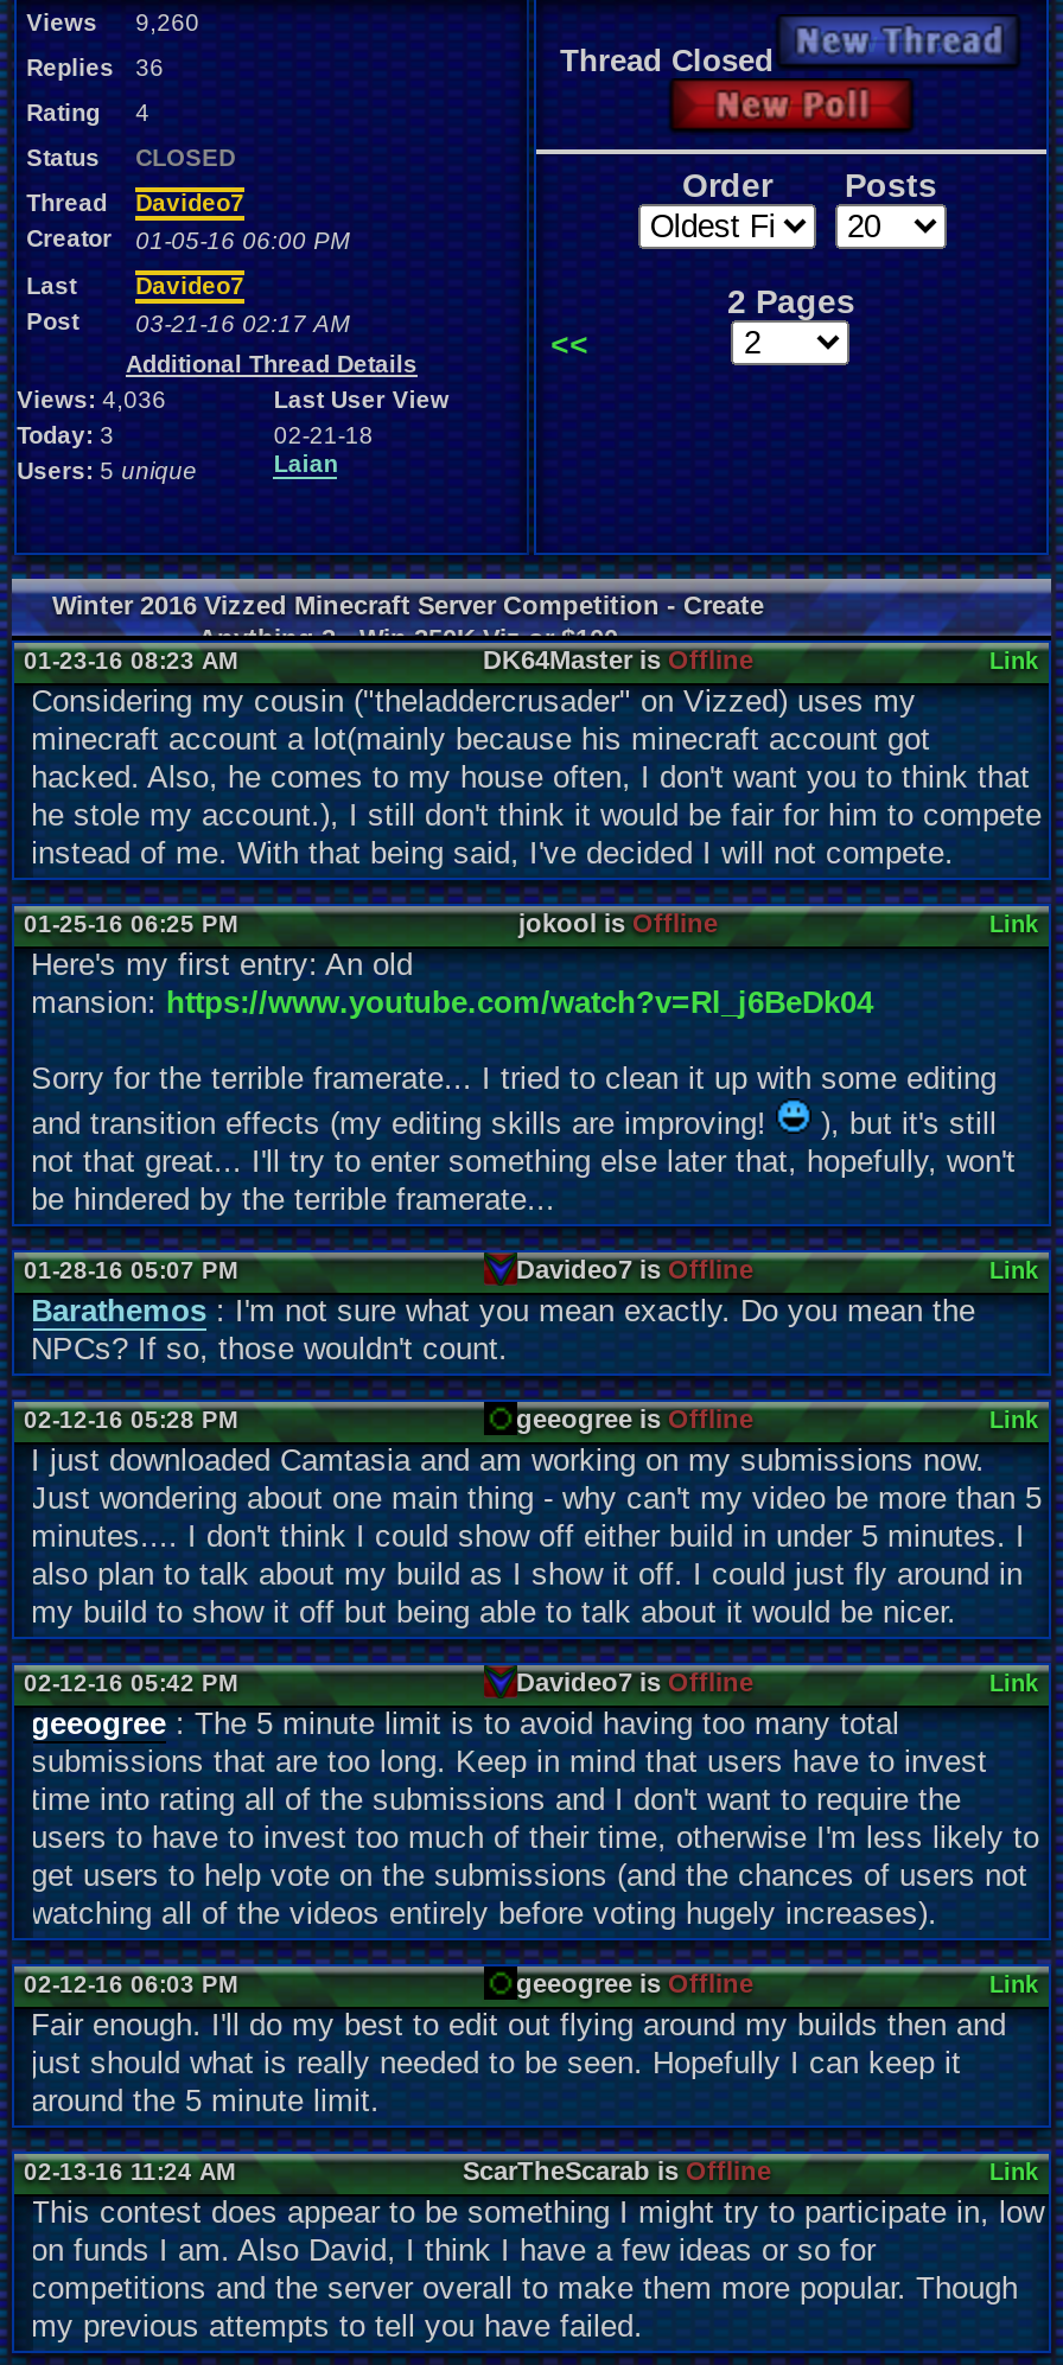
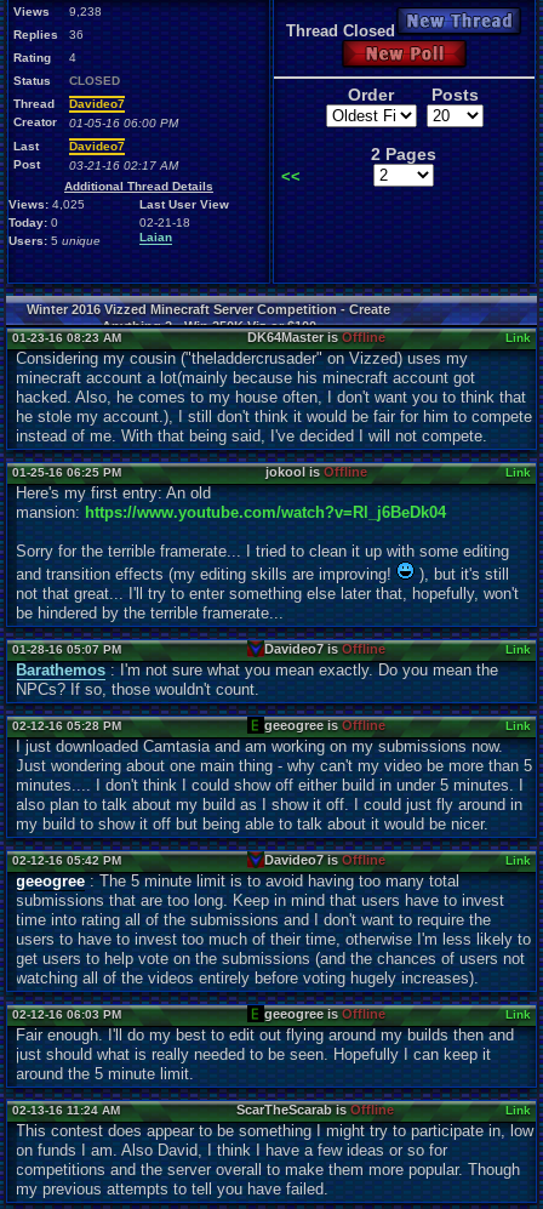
[26,9,200,36] Views 9,260 -> [13,5,102,18] Views 9,238
[17,387,166,413] Views: 4,036 -> [9,198,85,211] Views: 4,025
[17,422,114,448] Today: 3 -> [9,216,58,229] Today: 0

